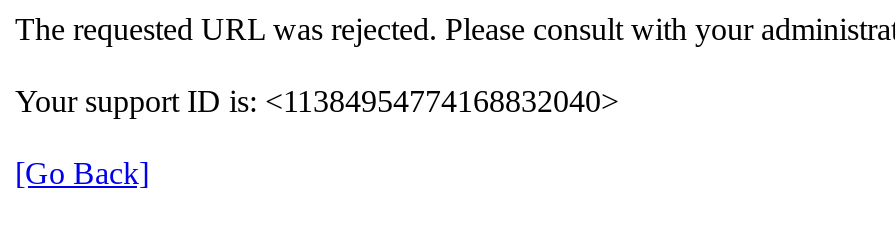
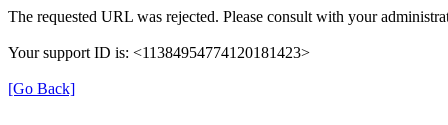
[15,84,619,118] Your support ID is: <11384954774168832040> -> [8,44,310,61] Your support ID is: <11384954774120181423>

